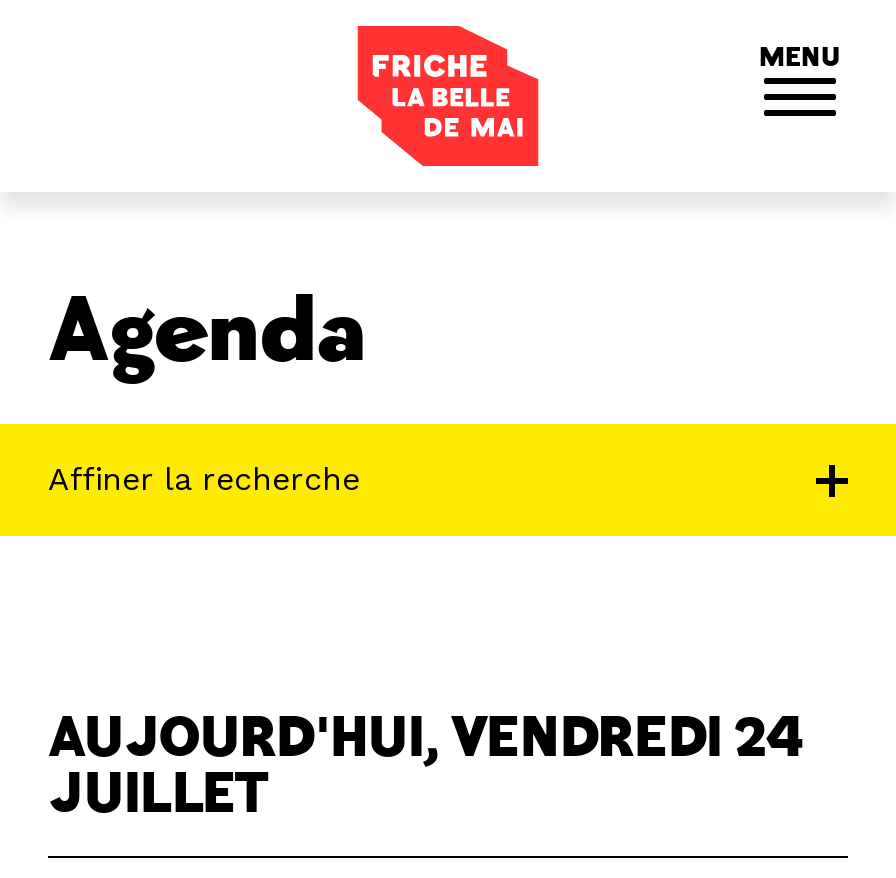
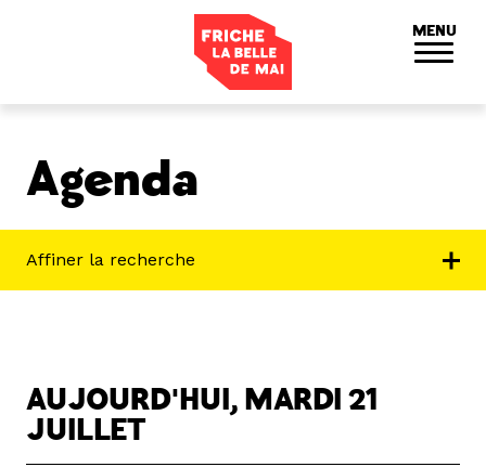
[48,704,804,774] AUJOURD'HUI, VENDREDI 24 -> [26,381,378,419] AUJOURD'HUI, MARDI 21

